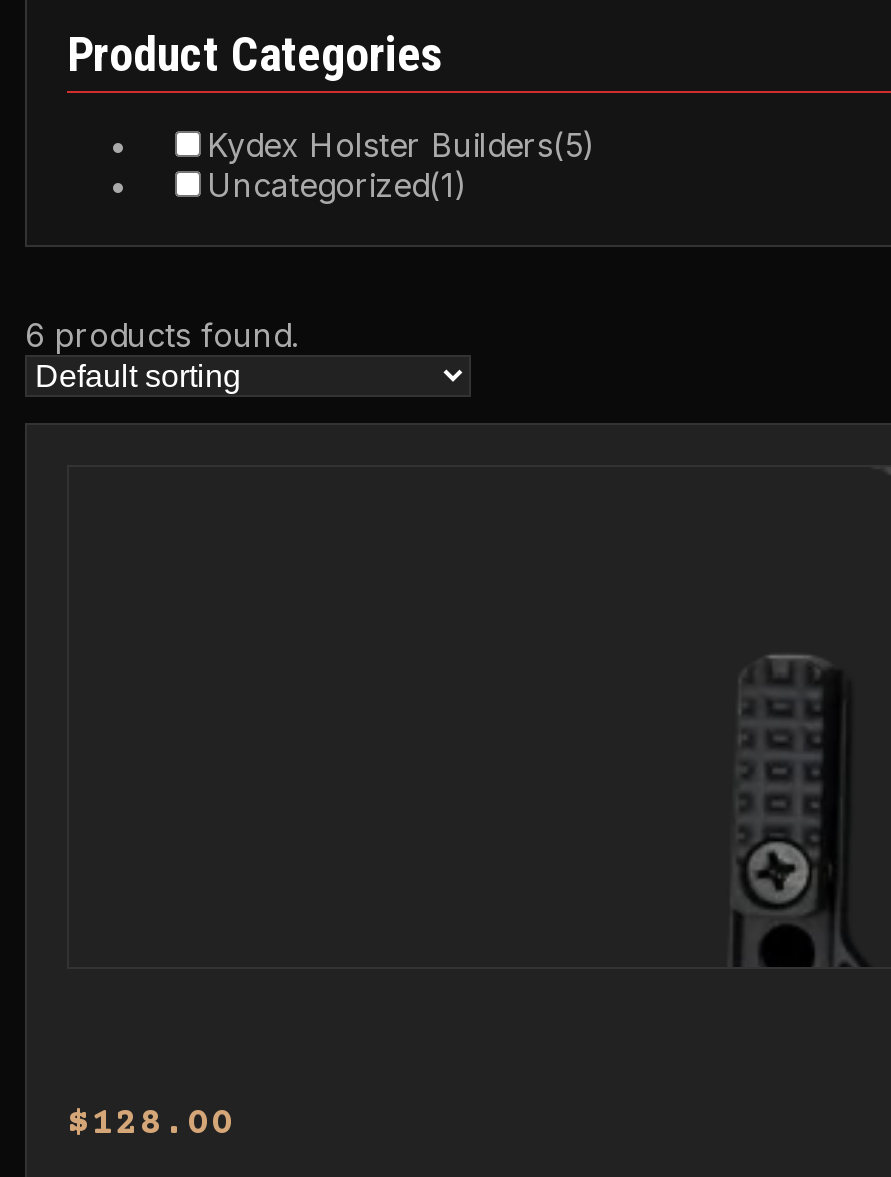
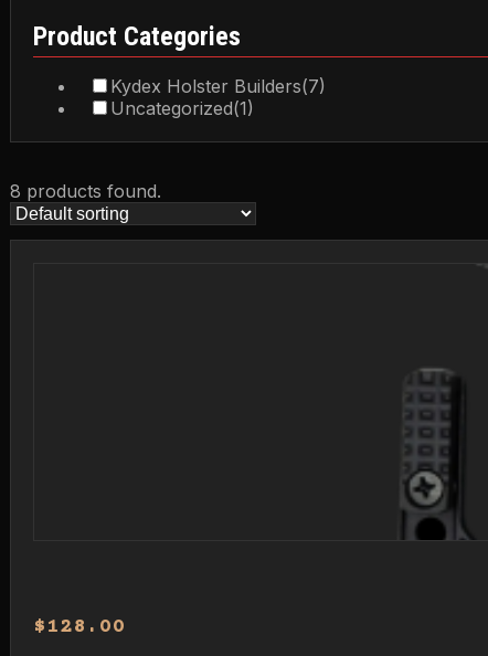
[207,125,595,165] Kydex Holster Builders(5) -> [110,75,326,97] Kydex Holster Builders(7)
[25,315,299,355] 6 products found. -> [10,180,161,202] 8 products found.

